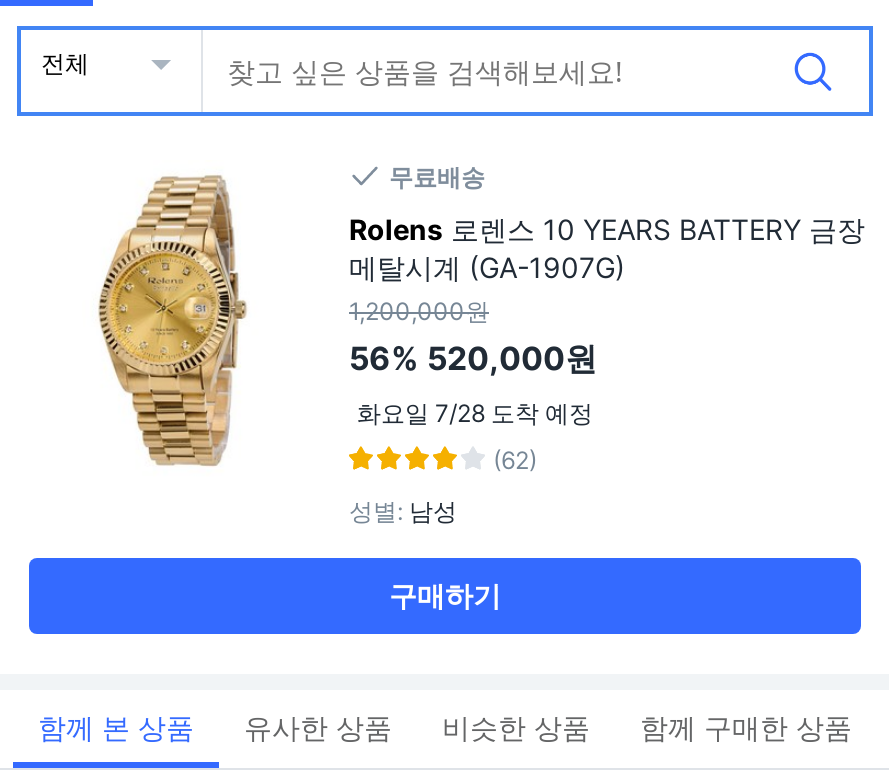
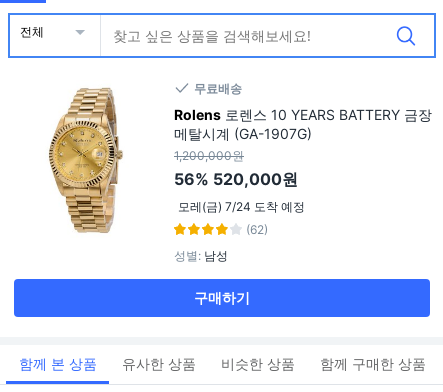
[357,397,593,427] 화요일 7/28 도착 예정 -> [178,199,305,214] 모레(금) 7/24 도착 예정

